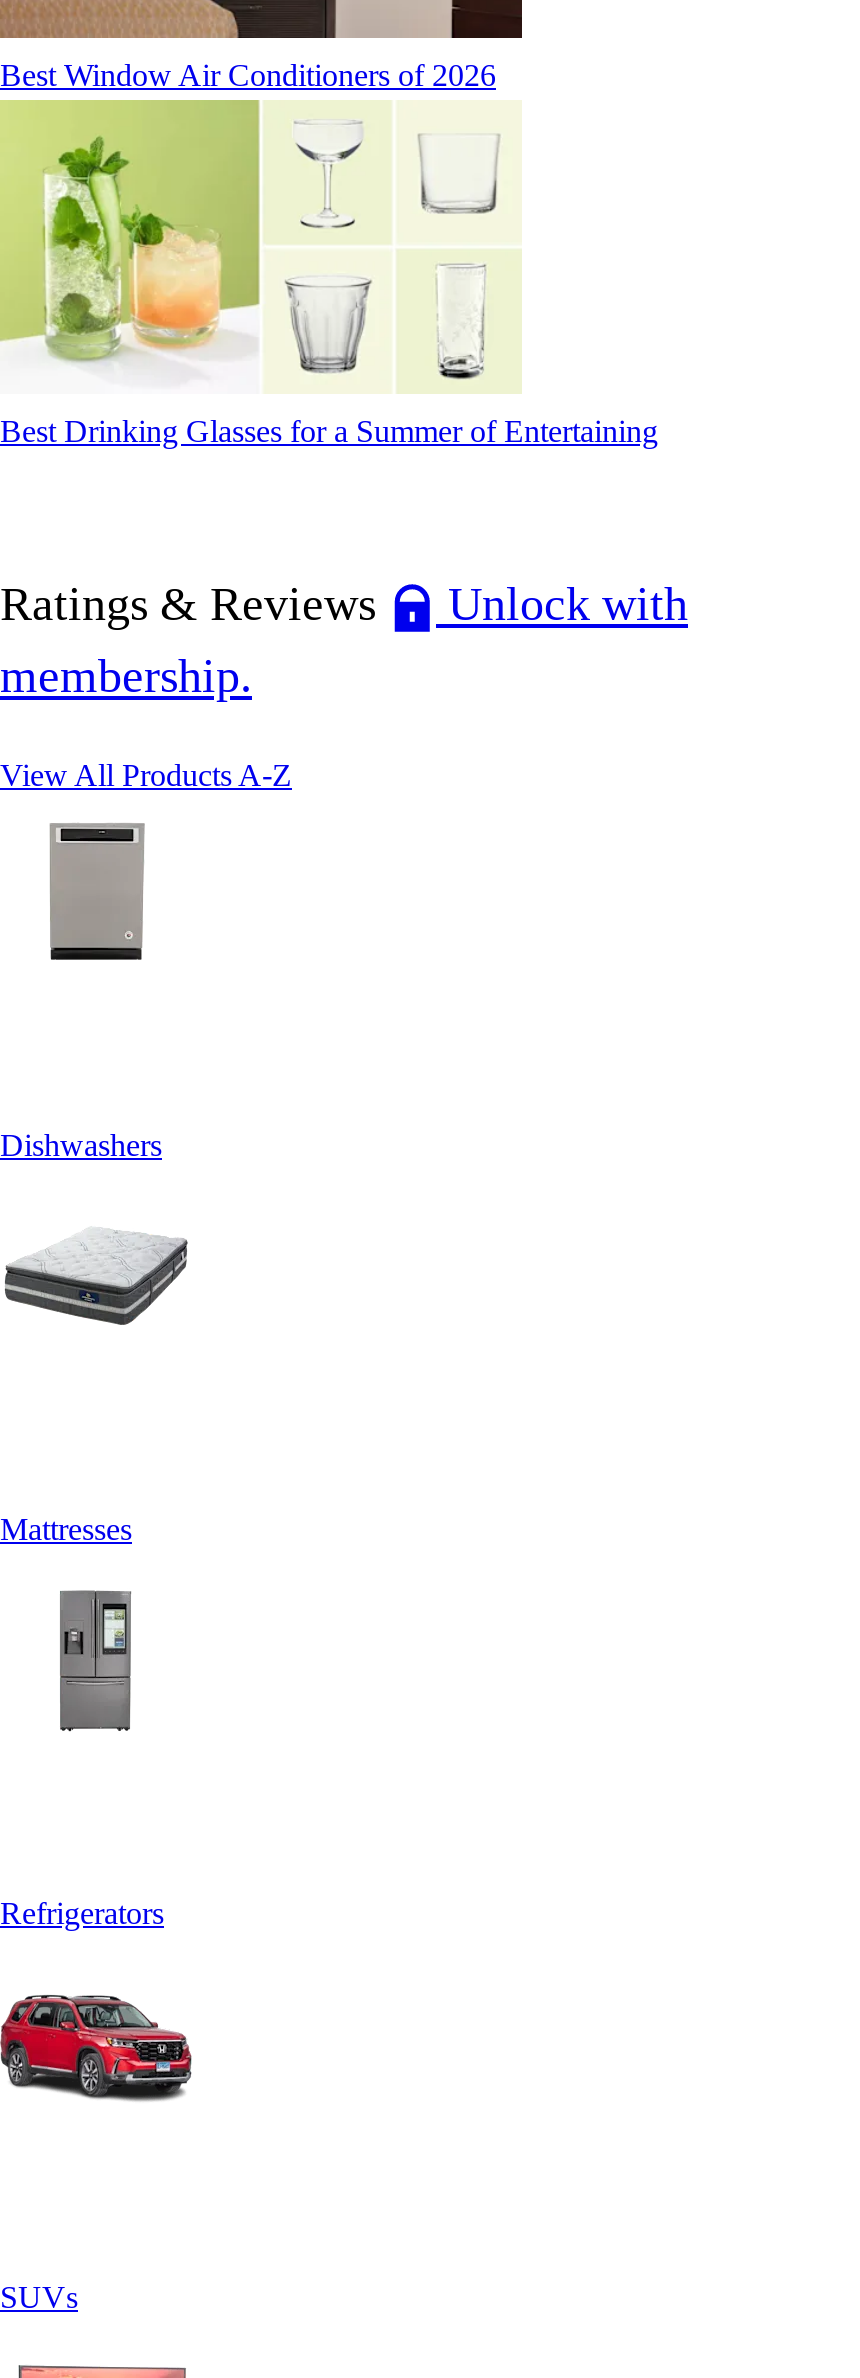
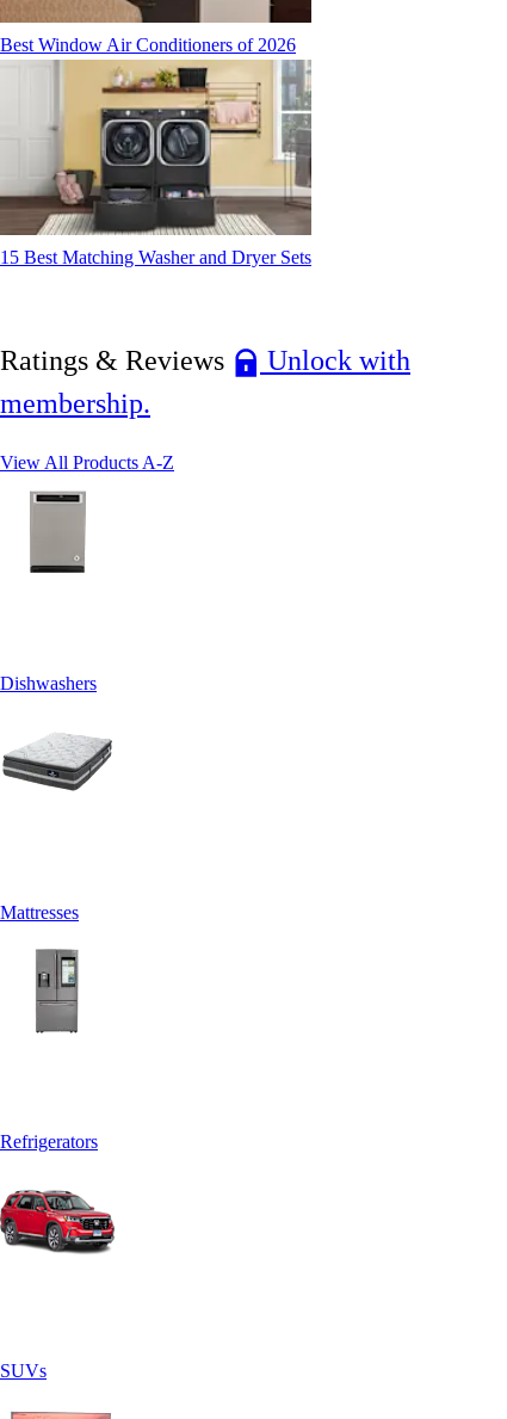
[0,100,658,448] [image] | Best Drinking Glasses for a Summer of Entertaining -> [0,60,313,267] [image] | 15 Best Matching Washer and Dryer Sets

